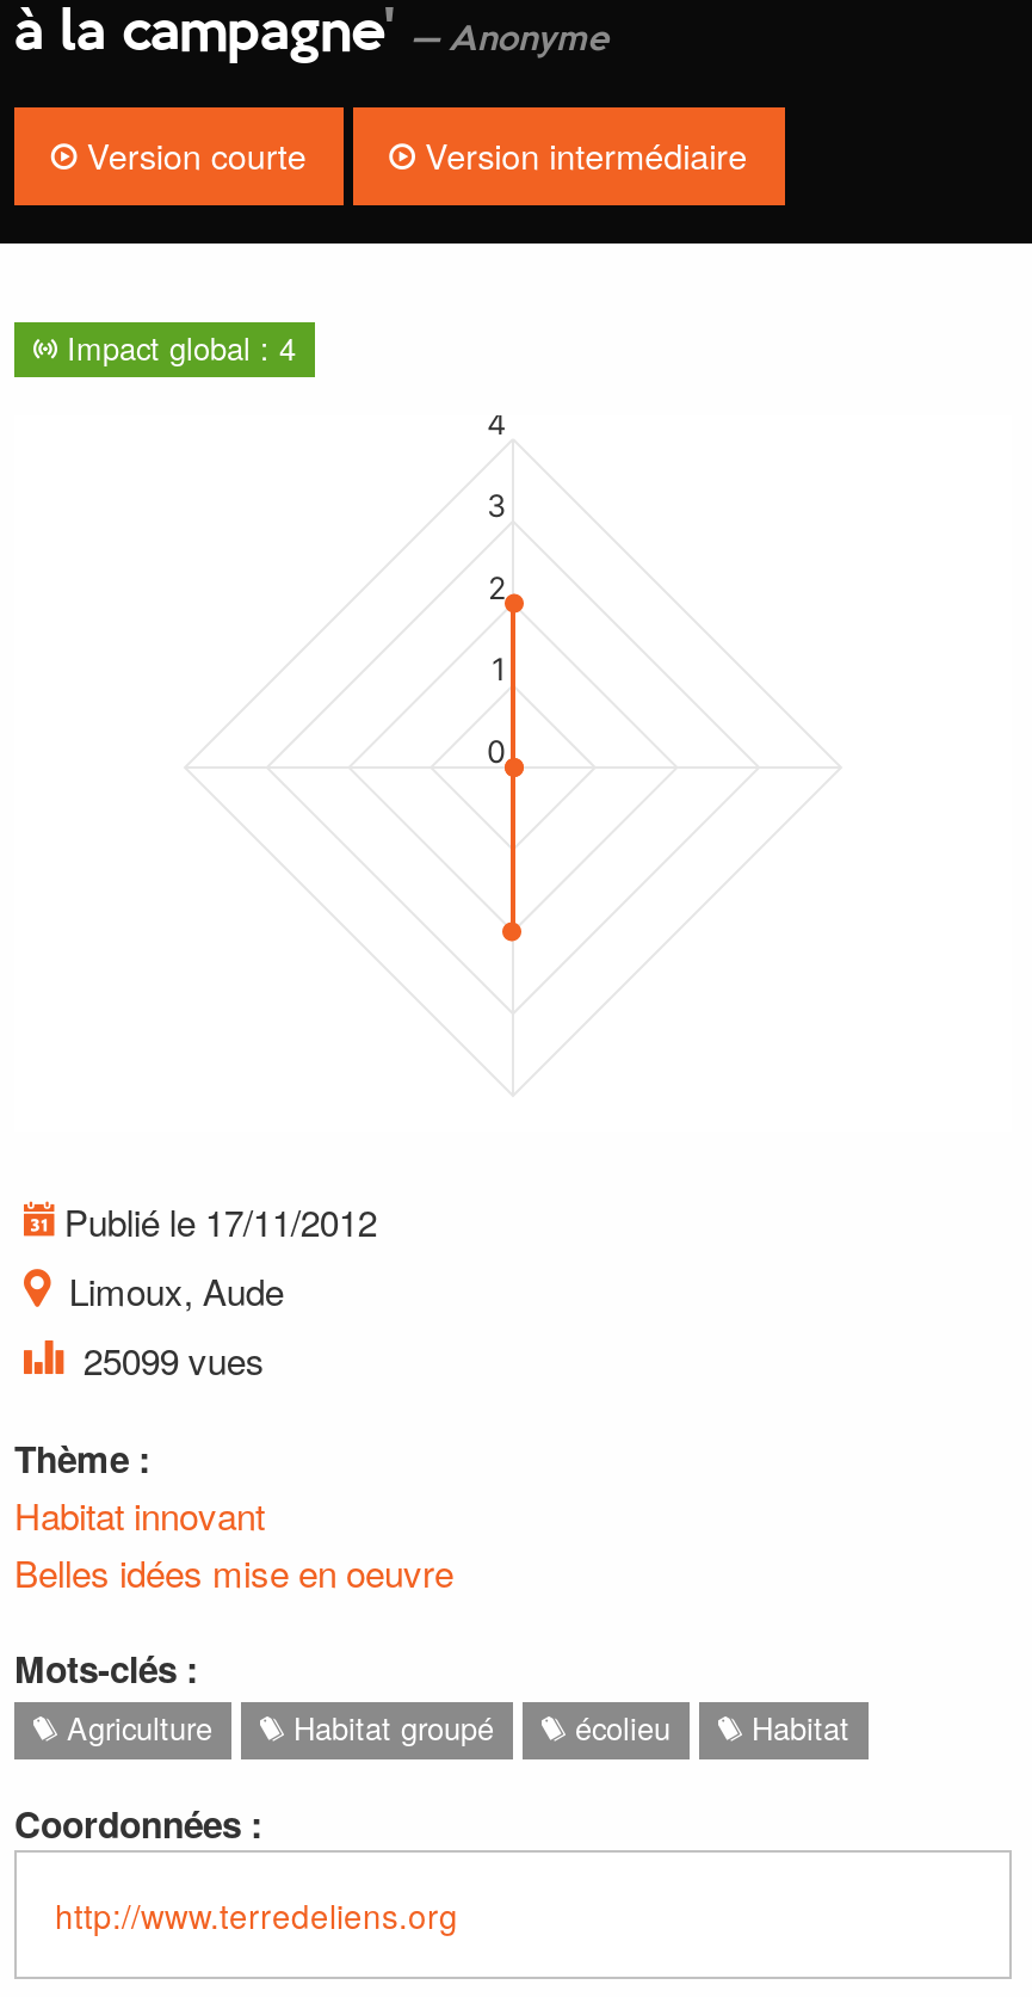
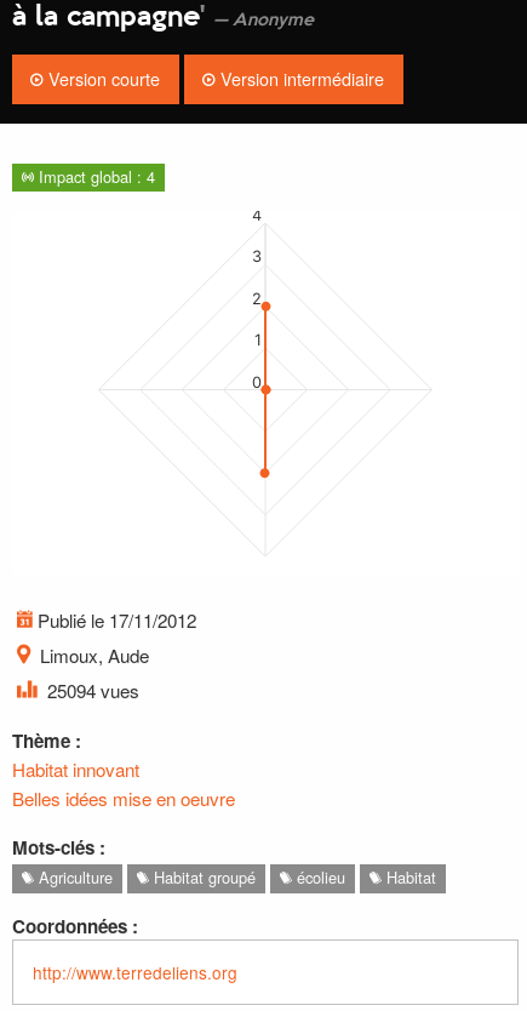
[74,1335,265,1385] 25099 vues -> [42,678,139,703] 25094 vues

